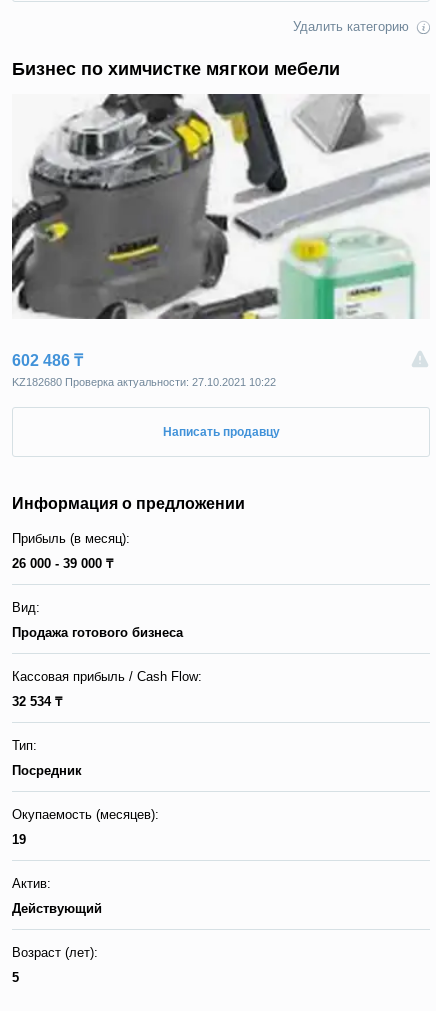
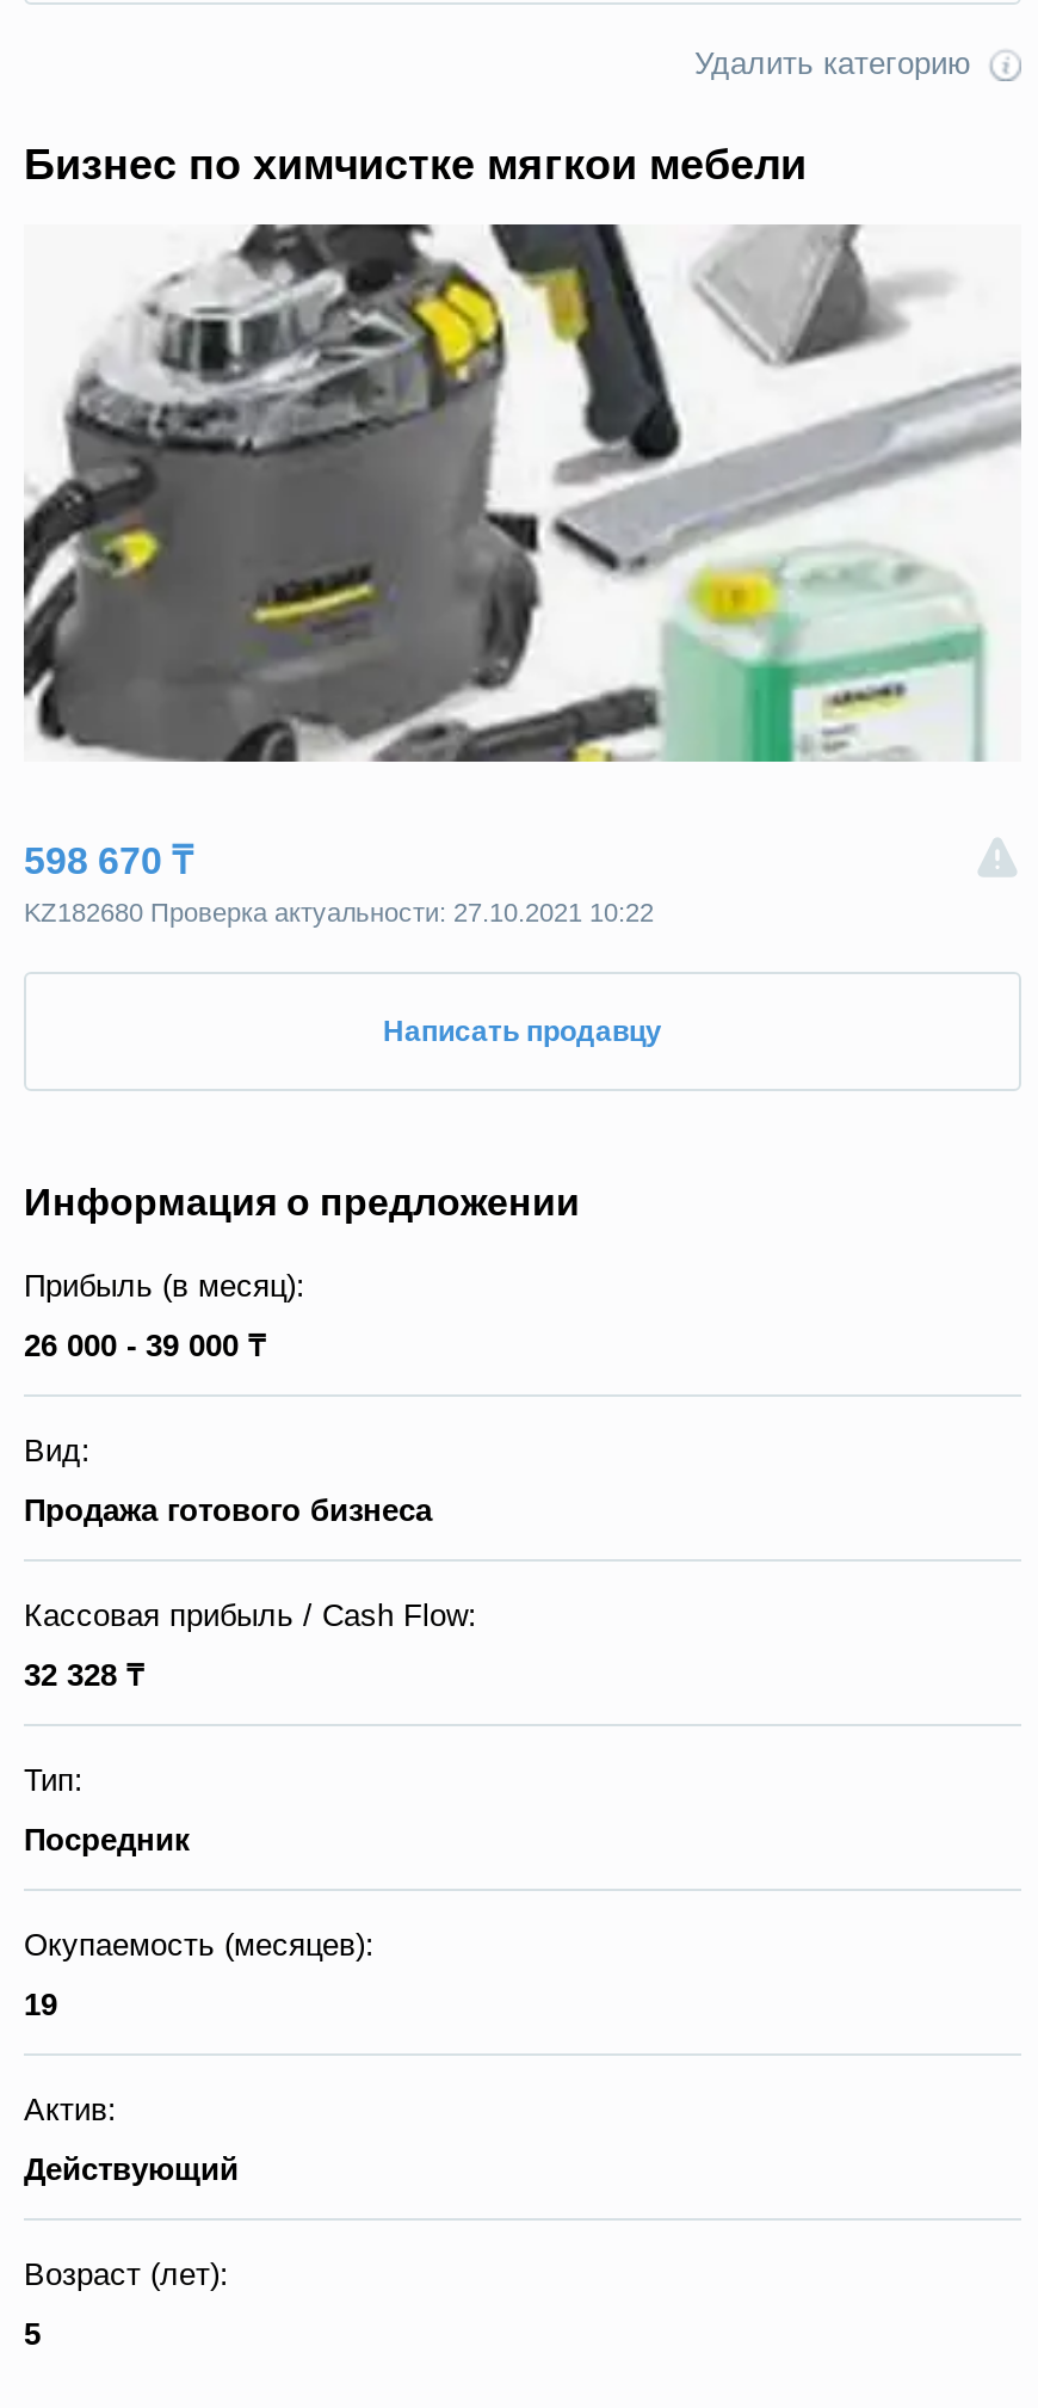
[12,352,83,369] 602 486 ₸ -> [24,840,193,881] 598 670 ₸
[12,694,62,709] 32 534 ₸ -> [24,1658,143,1693] 32 328 ₸

